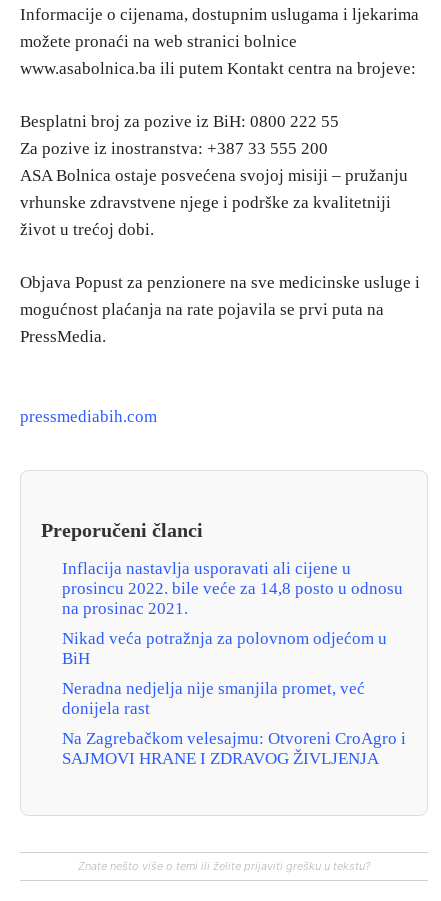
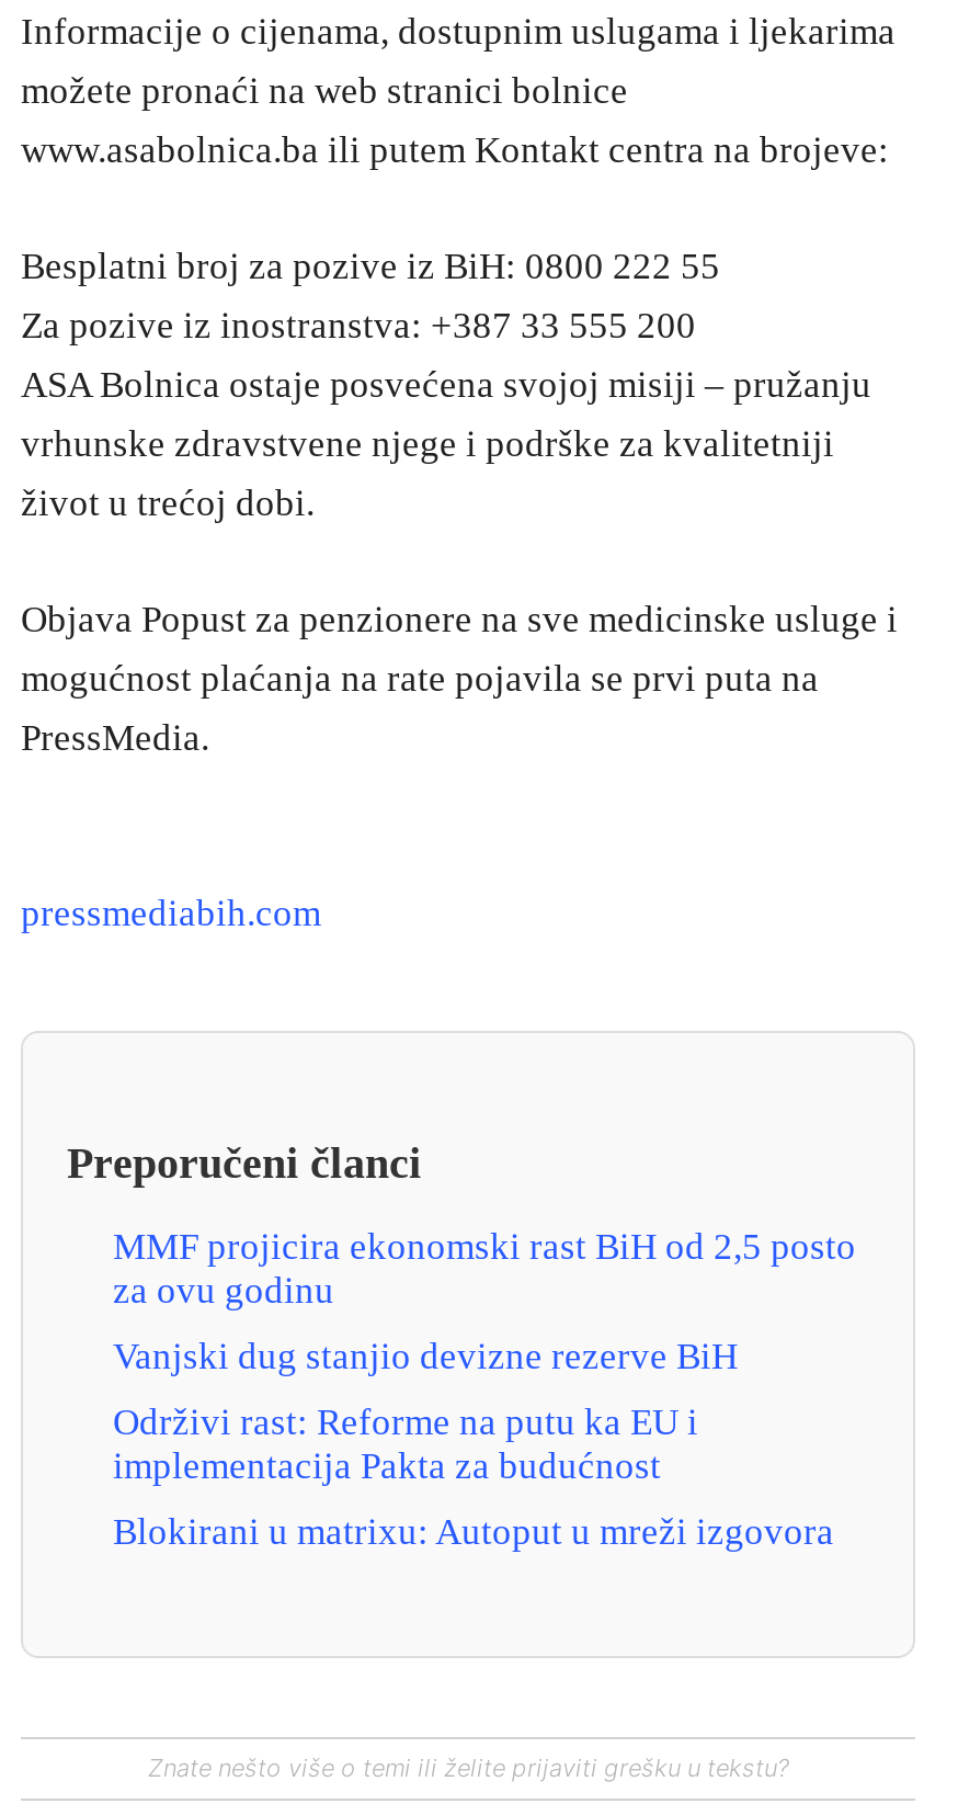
[62,559,403,618] Inflacija nastavlja usporavati ali cijene u | prosincu 2022. bile veće za 14,8 posto u odnosu | na prosinac 2021. -> [113,1225,856,1311] MMF projicira ekonomski rast BiH od 2,5 posto | za ovu godinu
[62,629,387,668] Nikad veća potražnja za polovnom odjećom u | BiH -> [113,1335,738,1377] Vanjski dug stanjio devizne rezerve BiH
[62,679,365,718] Neradna nedjelja nije smanjila promet, već | donijela rast -> [113,1401,698,1486] Održivi rast: Reforme na putu ka EU i | implementacija Pakta za budućnost
[62,729,406,768] Na Zagrebačkom velesajmu: Otvoreni CroAgro i | SAJMOVI HRANE I ZDRAVOG ŽIVLJENJA -> [113,1510,834,1552] Blokirani u matrixu: Autoput u mreži izgovora

